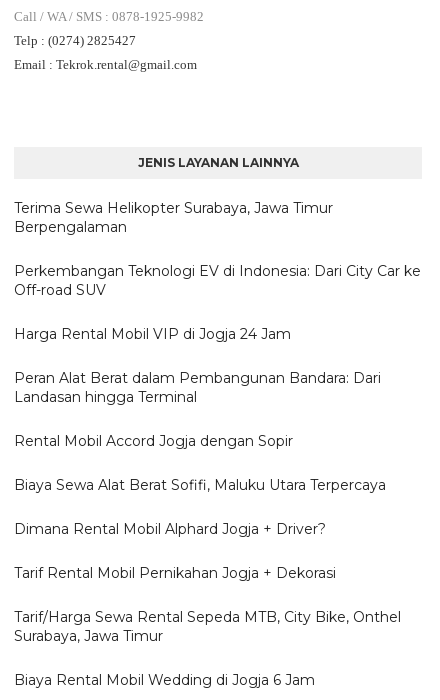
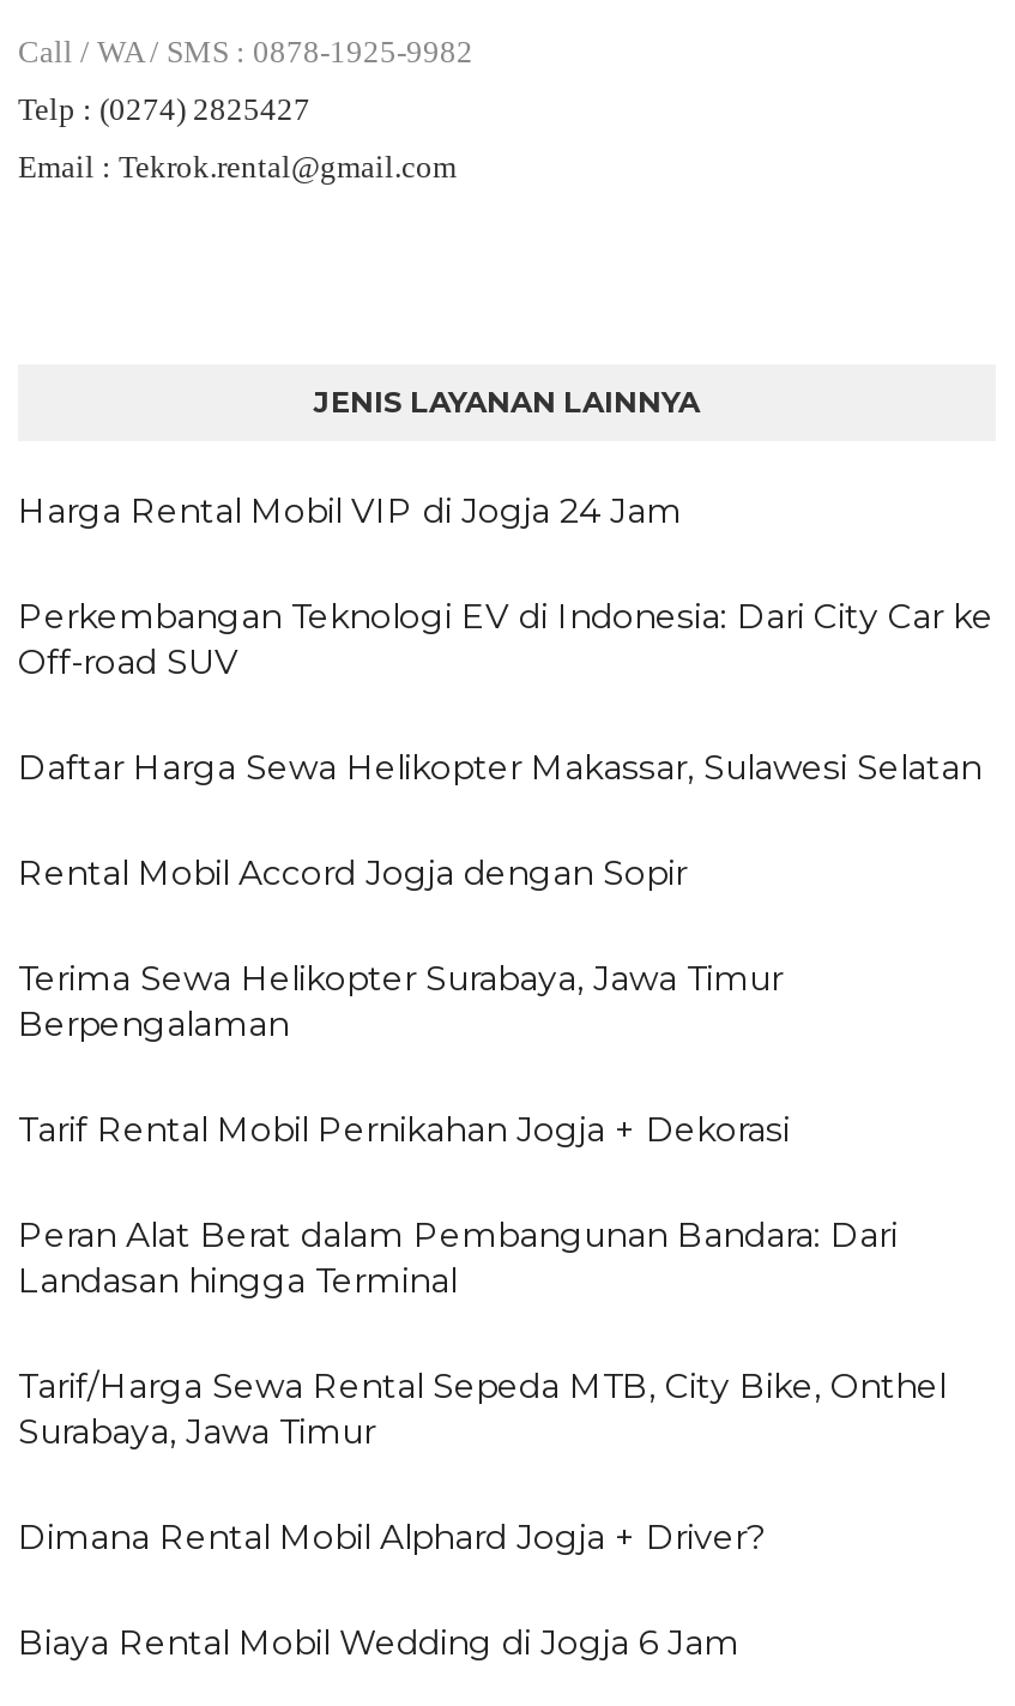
none -> [18,746,981,789] Daftar Harga Sewa Helikopter Makassar, Sulawesi Selatan
moved [14,199,333,236] -> [18,957,783,1045]: Terima Sewa Helikopter Surabaya, Jawa Timur | Berpengalaman
moved [14,262,421,343] -> [18,489,993,683]: Perkembangan Teknologi EV di Indonesia: Dari City Car ke | Off-road SUV | Harga Rental Mobil VIP di Jogja 24 Jam
moved [14,369,381,406] -> [18,1213,898,1302]: Peran Alat Berat dalam Pembangunan Bandara: Dari | Landasan hingga Terminal
moved [14,432,293,450] -> [18,851,687,894]: Rental Mobil Accord Jogja dengan Sopir
[14,476,386,494] Biaya Sewa Alat Berat Sofifi, Maluku Utara Terpercaya -> none
moved [14,520,326,538] -> [18,1515,766,1559]: Dimana Rental Mobil Alphard Jogja + Driver?
moved [14,564,336,582] -> [18,1108,790,1151]: Tarif Rental Mobil Pernikahan Jogja + Dekorasi
moved [14,608,401,645] -> [18,1364,945,1453]: Tarif/Harga Sewa Rental Sepeda MTB, City Bike, Onthel | Surabaya, Jawa Timur

